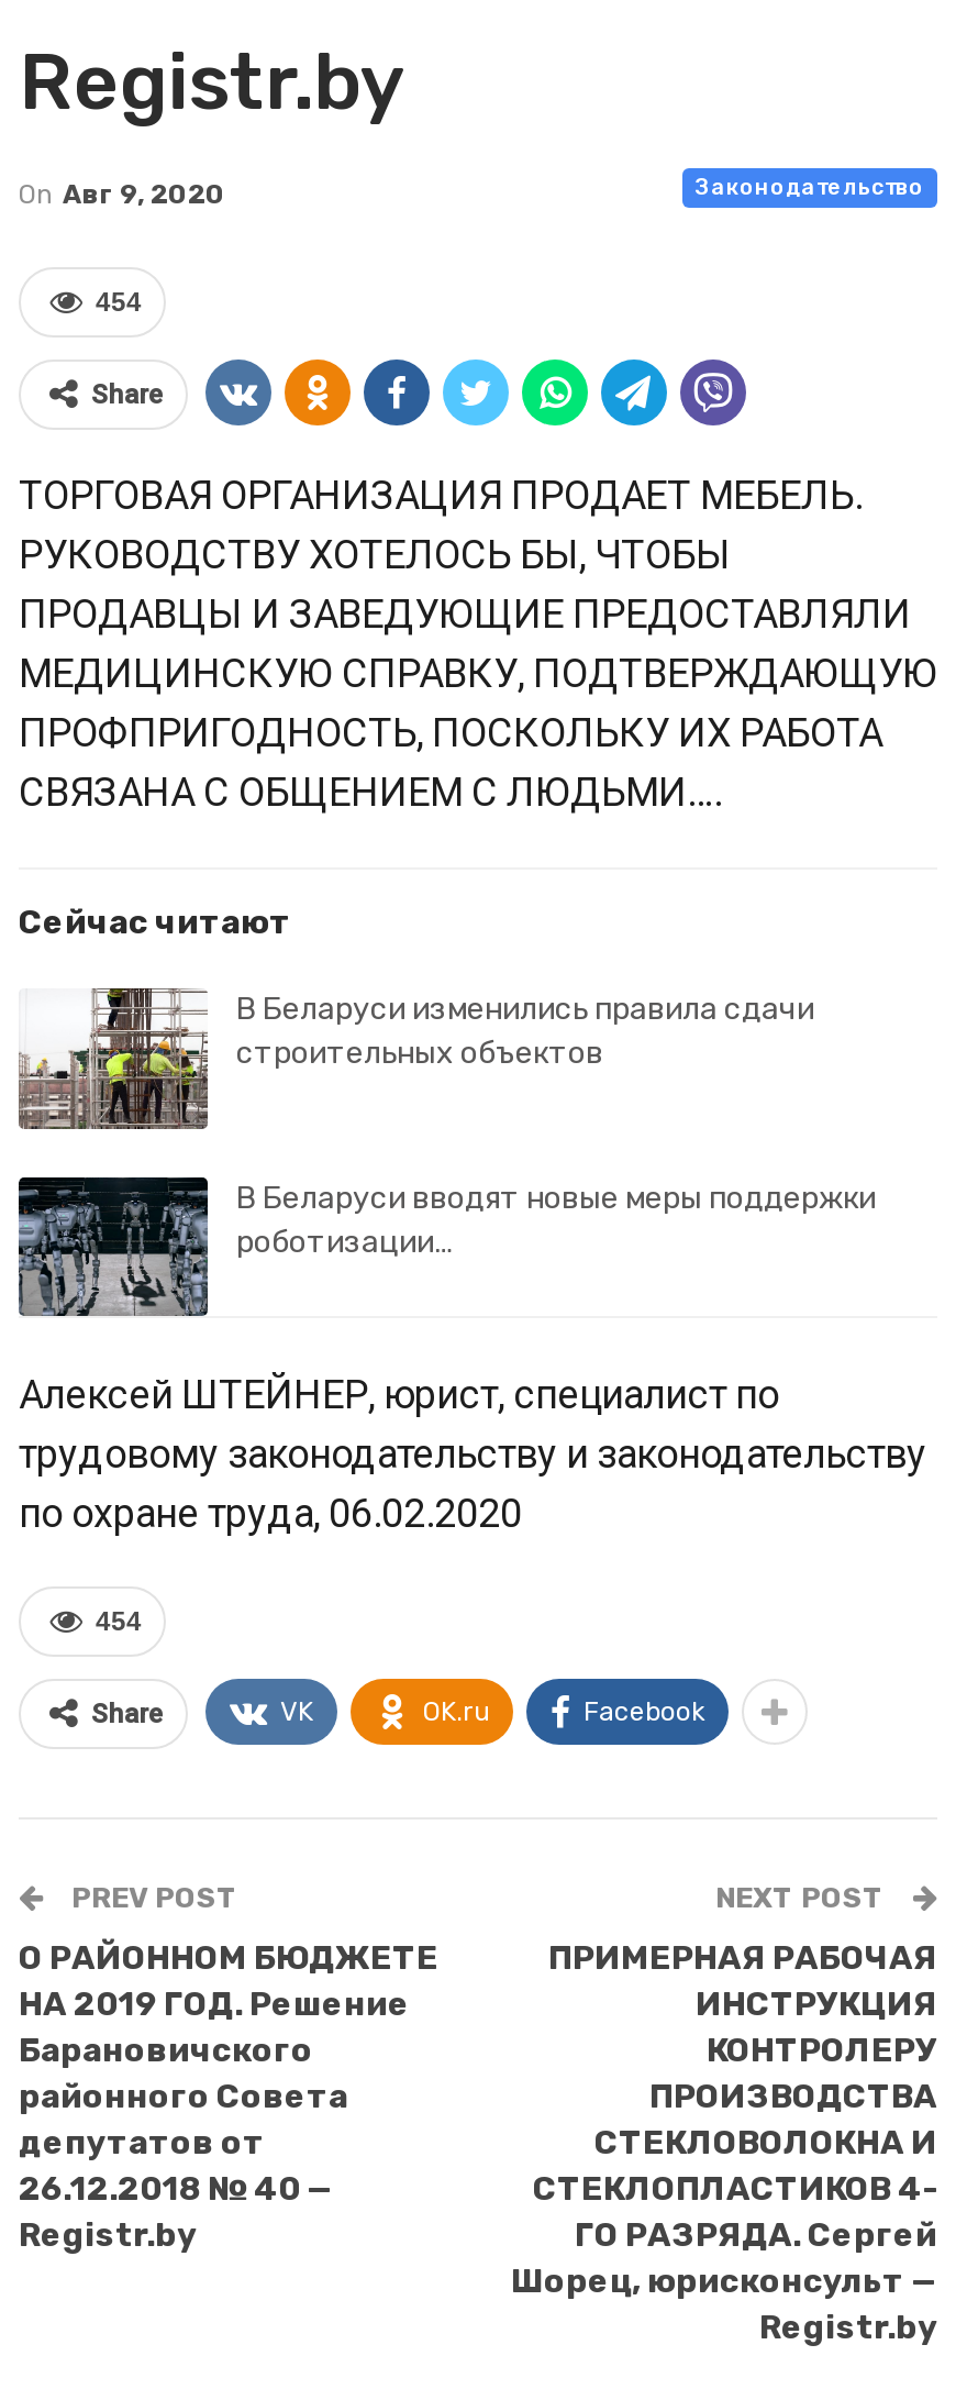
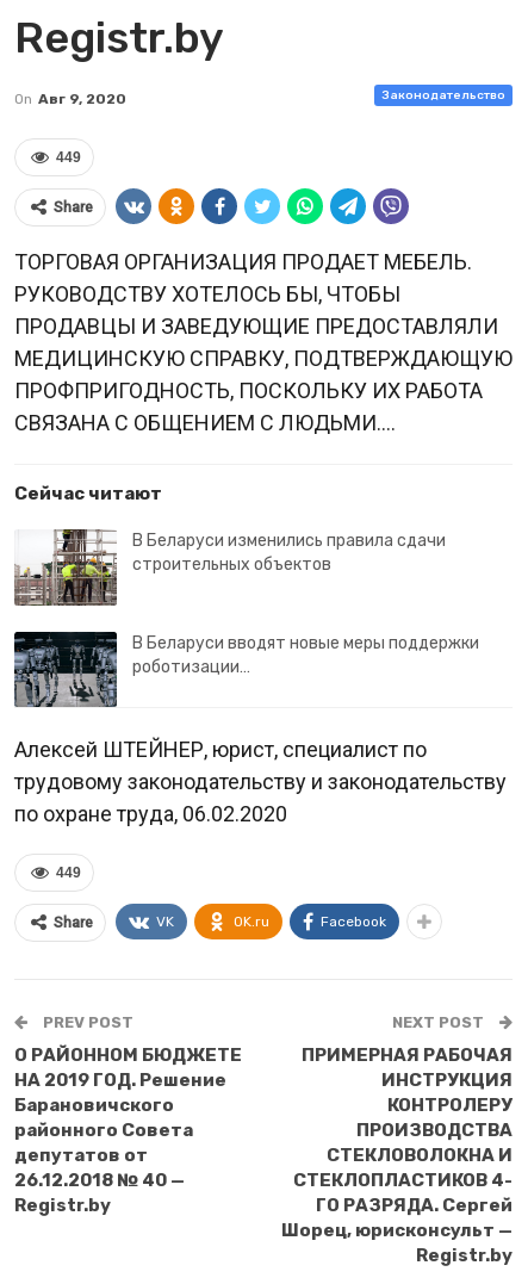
[96,287,142,318] 454 -> [56,149,81,166] 449
[96,1607,142,1637] 454 -> [56,865,81,881] 449

